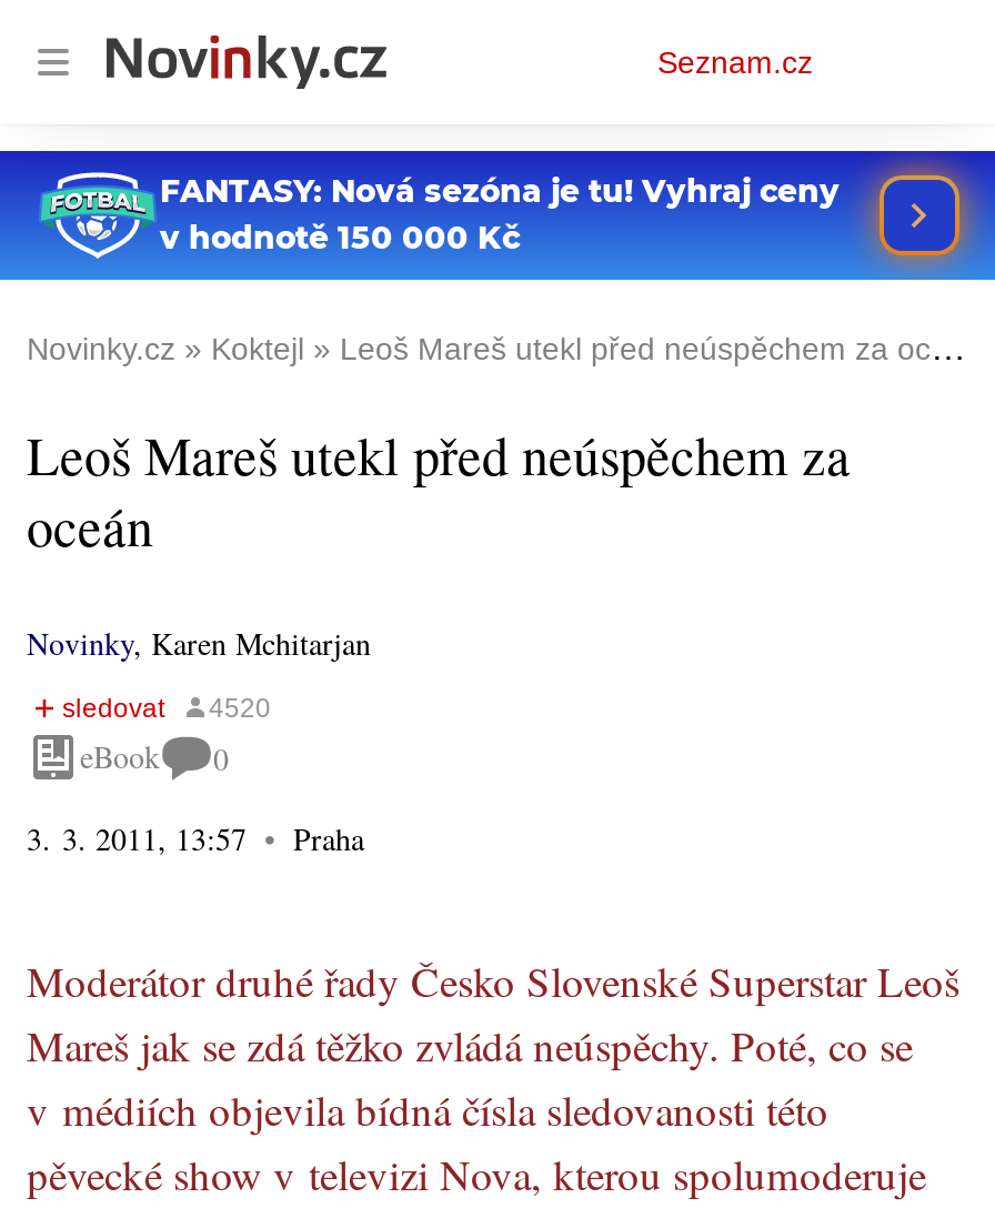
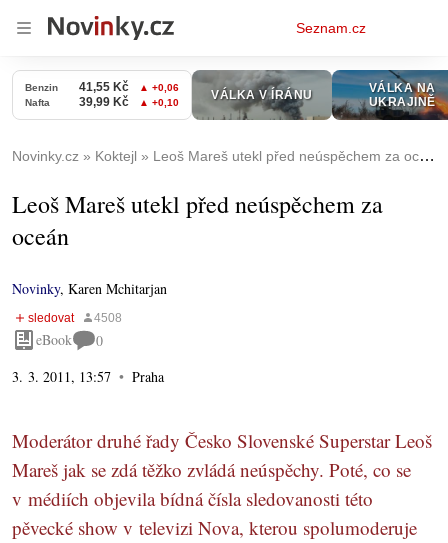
[7,149,988,282] [image] -> [3,68,445,125] [image]

